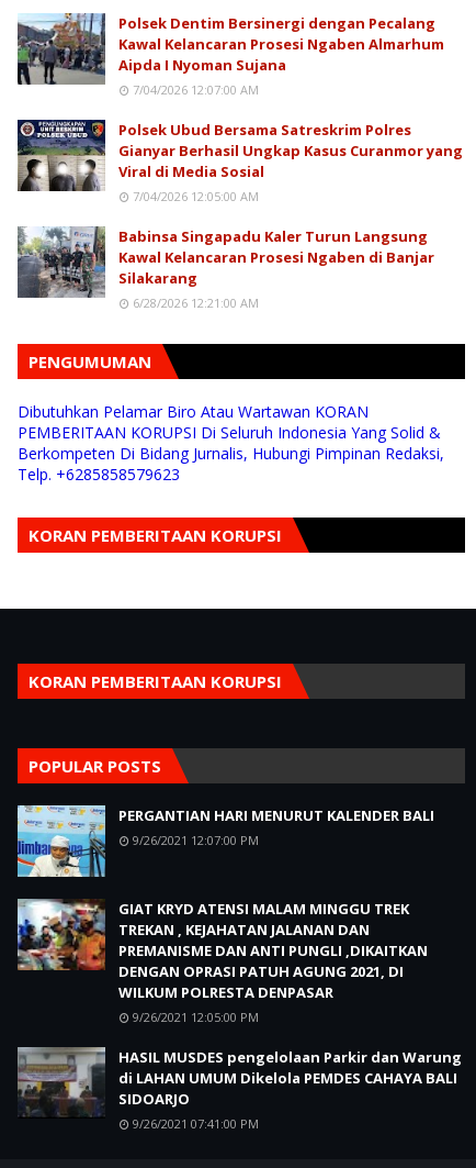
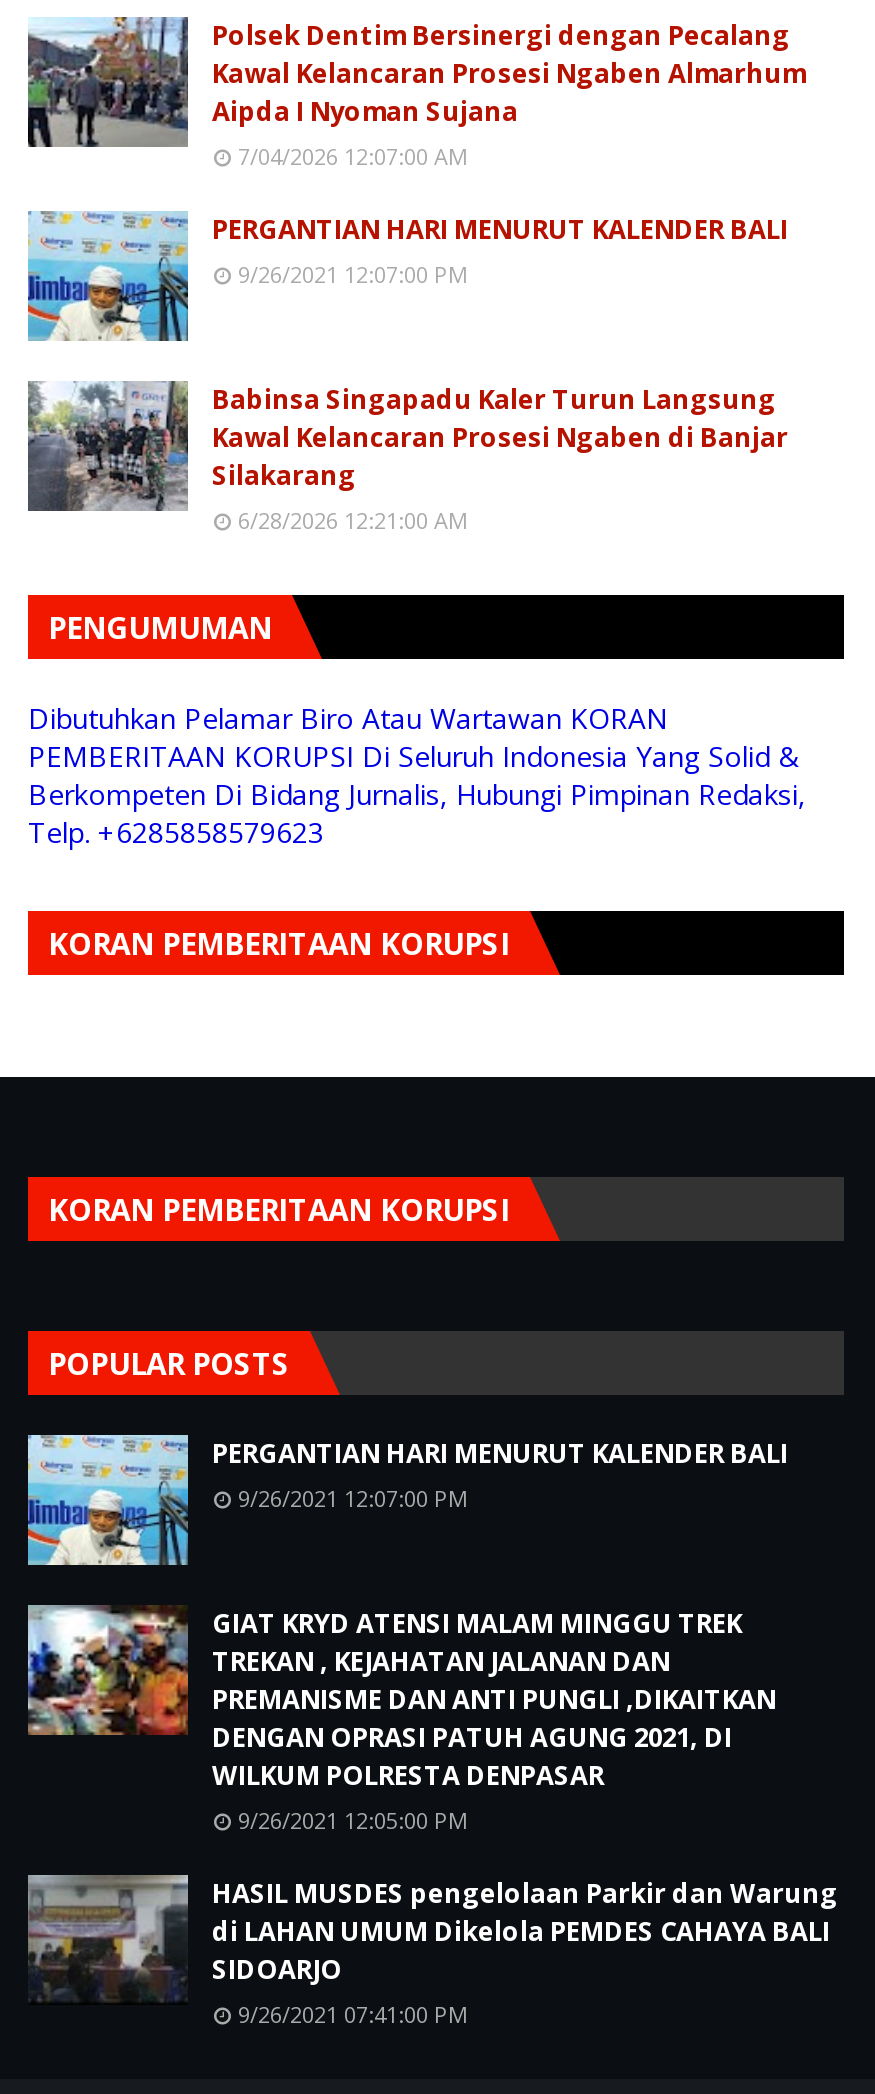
[16,119,463,204] [image] | Polsek Ubud Bersama Satreskrim Polres | Gianyar Berhasil Ungkap Kasus Curanmor yang | Viral di Media Sosial | 7/04/2026 12:05:00 AM -> [26,211,788,341] [image] | PERGANTIAN HARI MENURUT KALENDER BALI | 9/26/2021 12:07:00 PM

